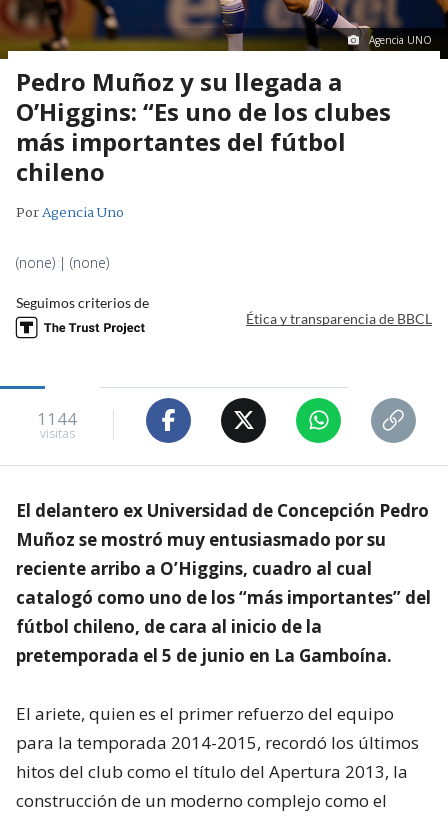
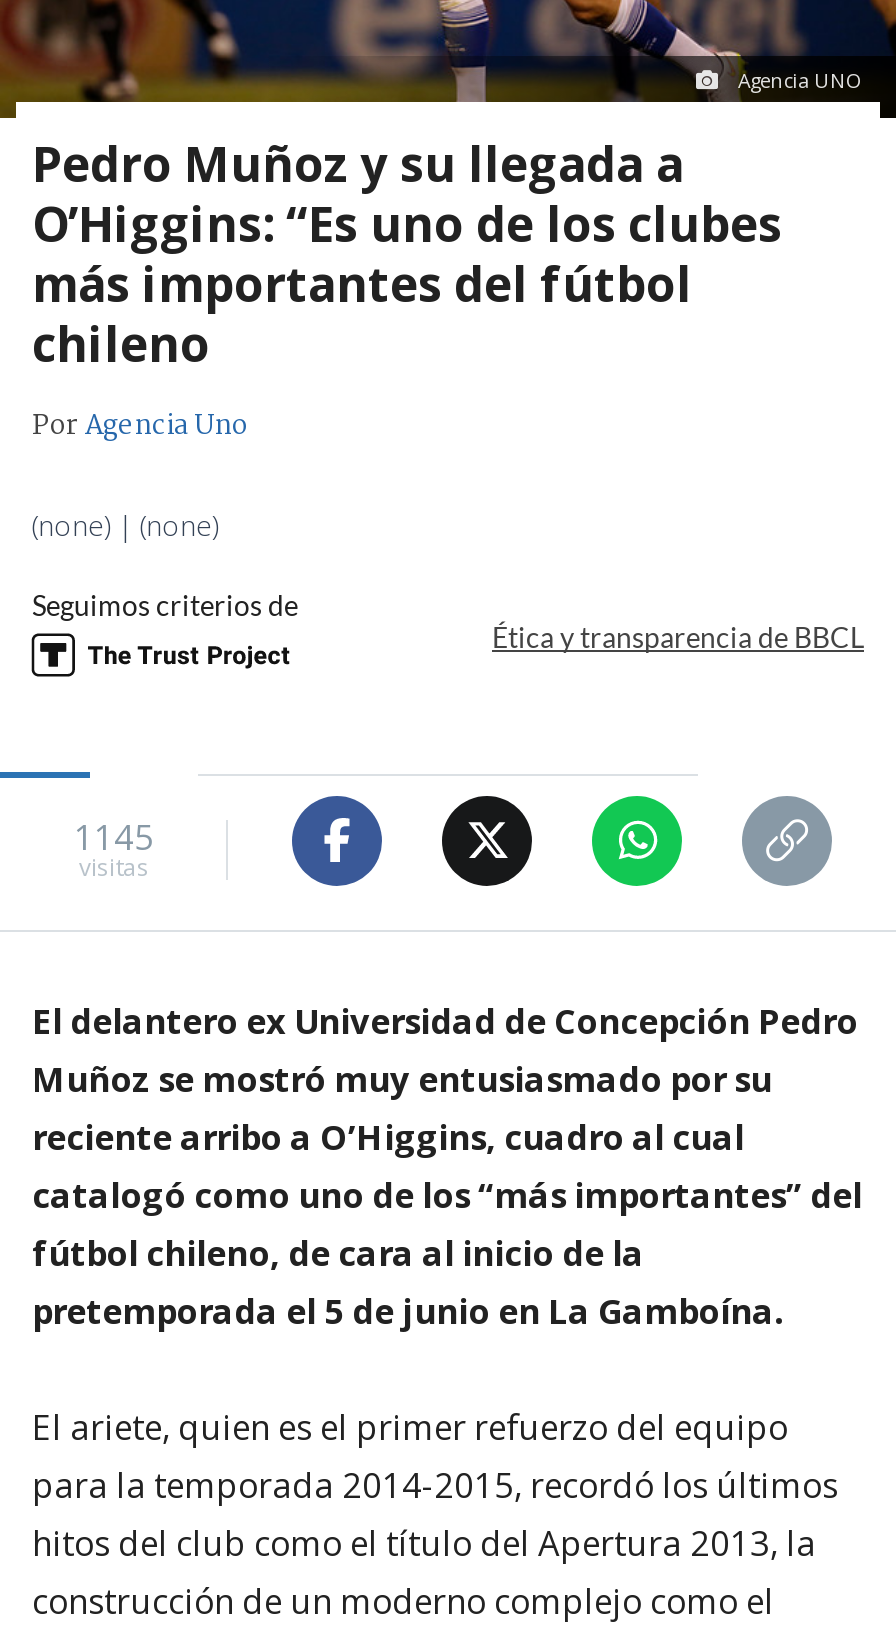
[37,407,77,430] 1144 -> [74,815,154,861] 1145

